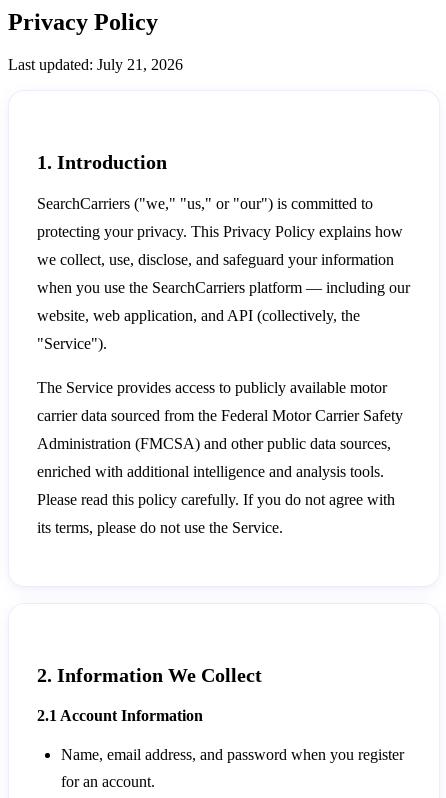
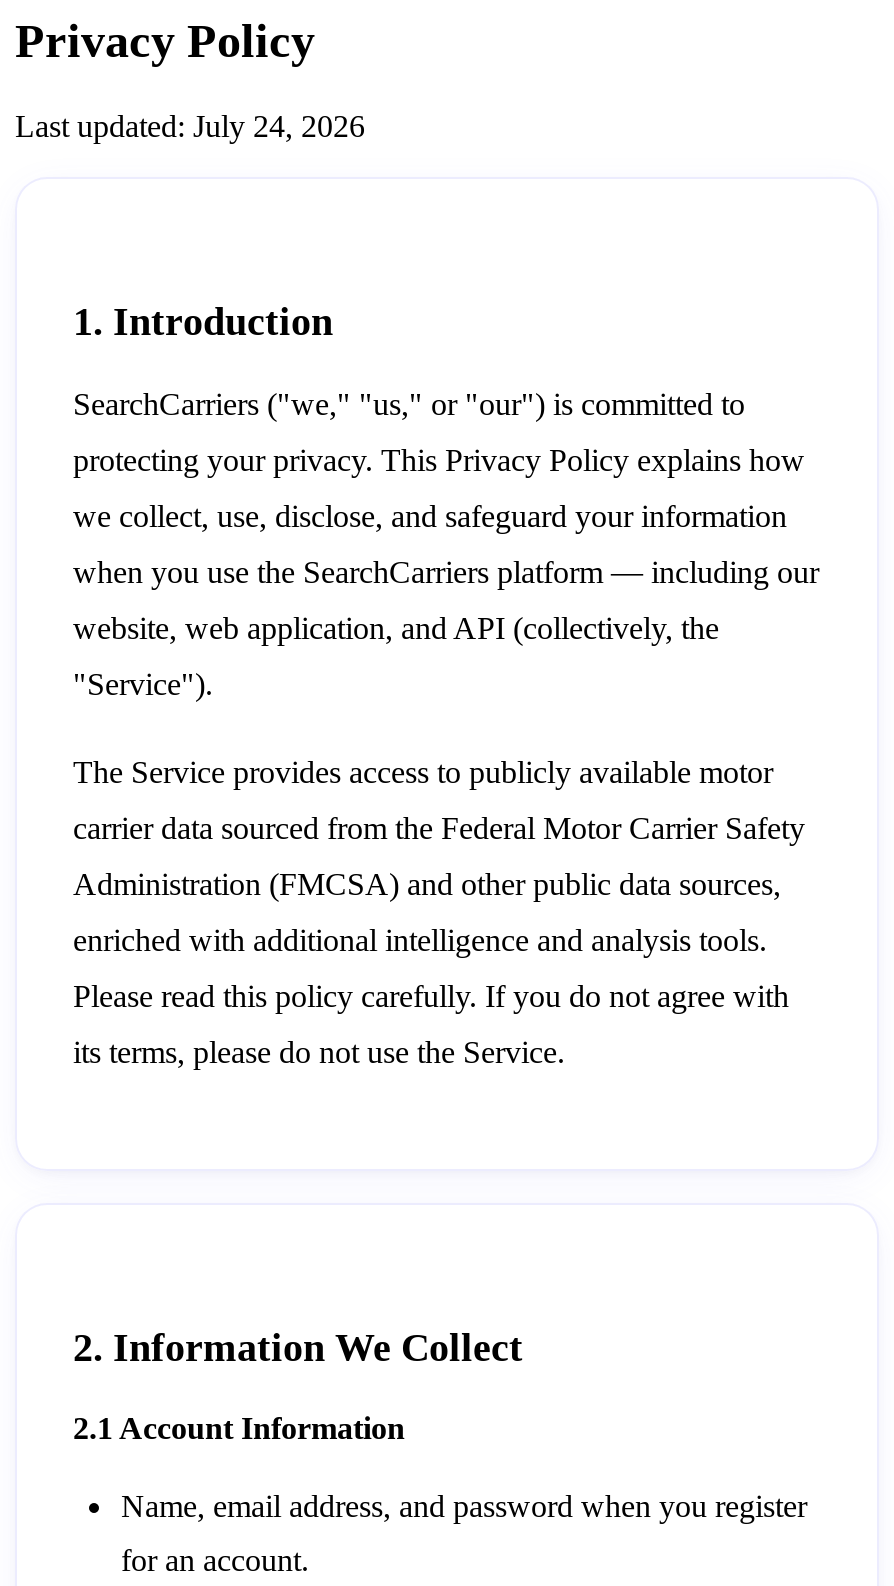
[8,56,183,73] Last updated: July 21, 2026 -> [15,109,365,143] Last updated: July 24, 2026

